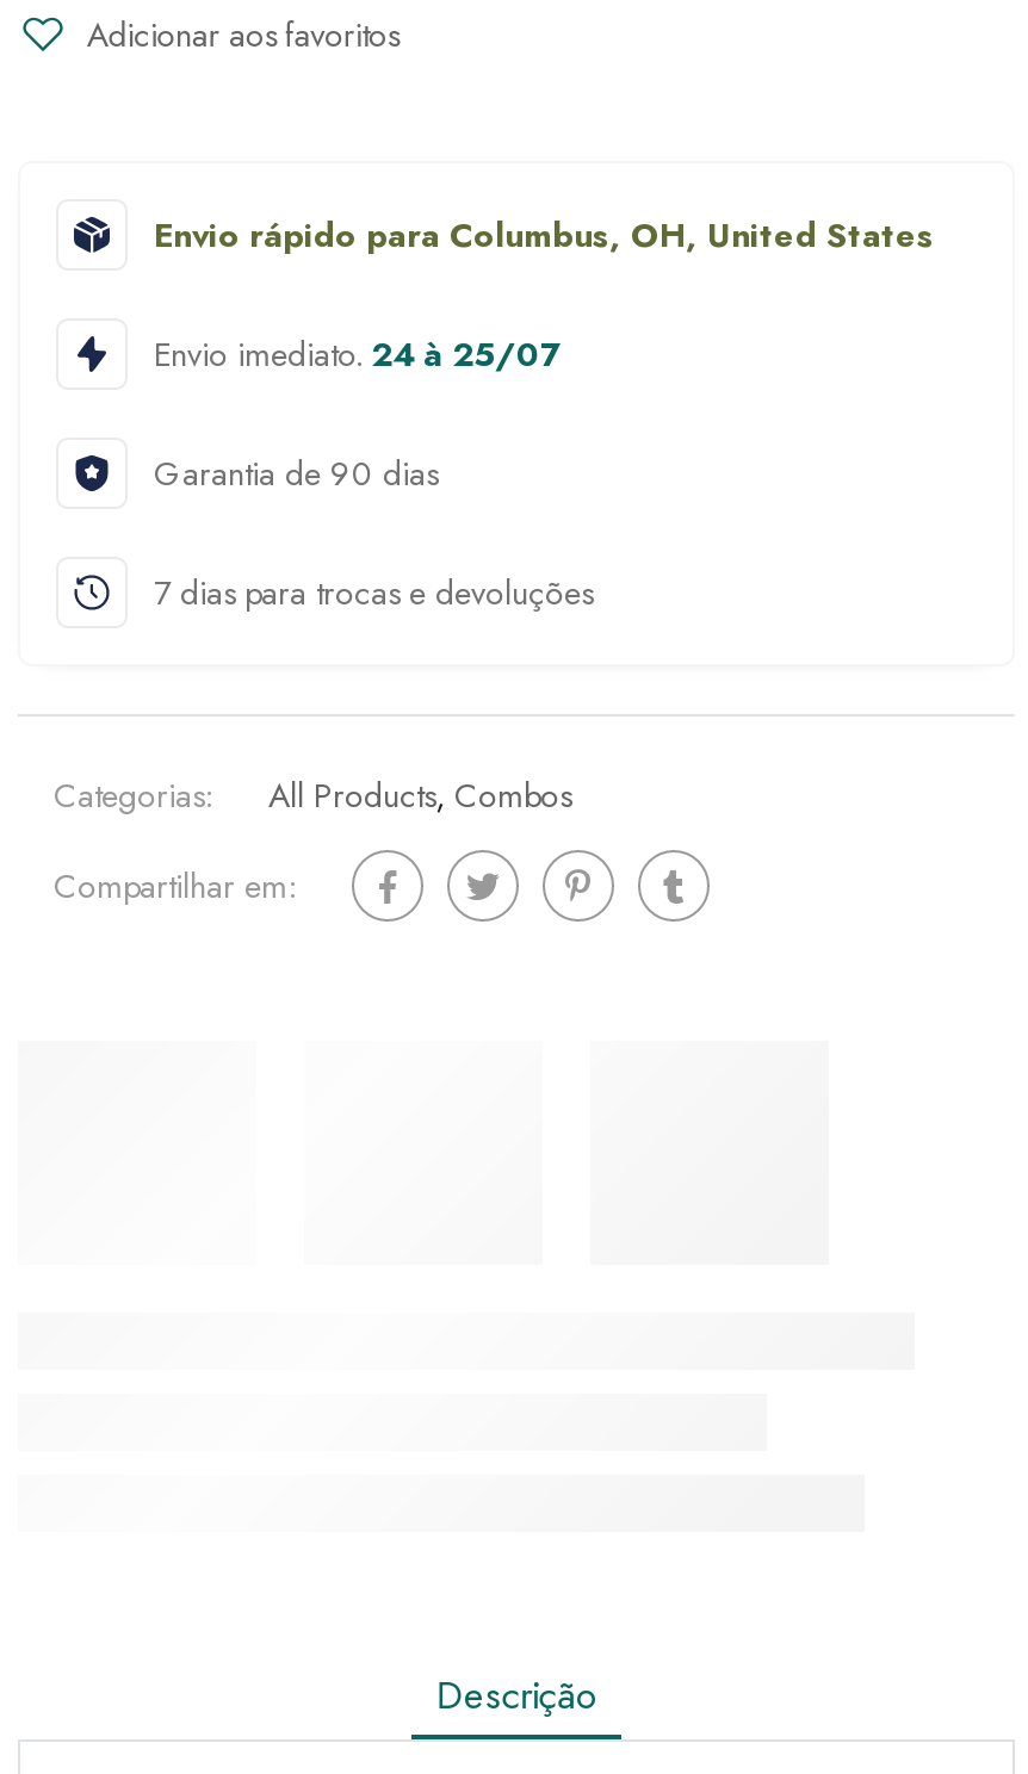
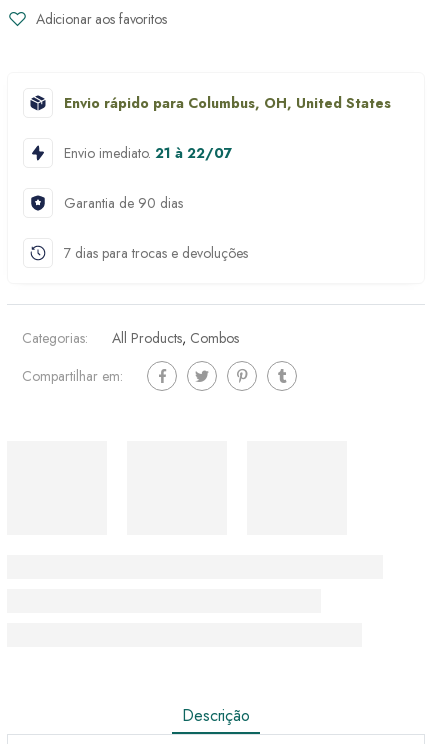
[154,330,559,378] Envio imediato. 24 à 25/07 -> [64,143,232,163] Envio imediato. 21 à 22/07

